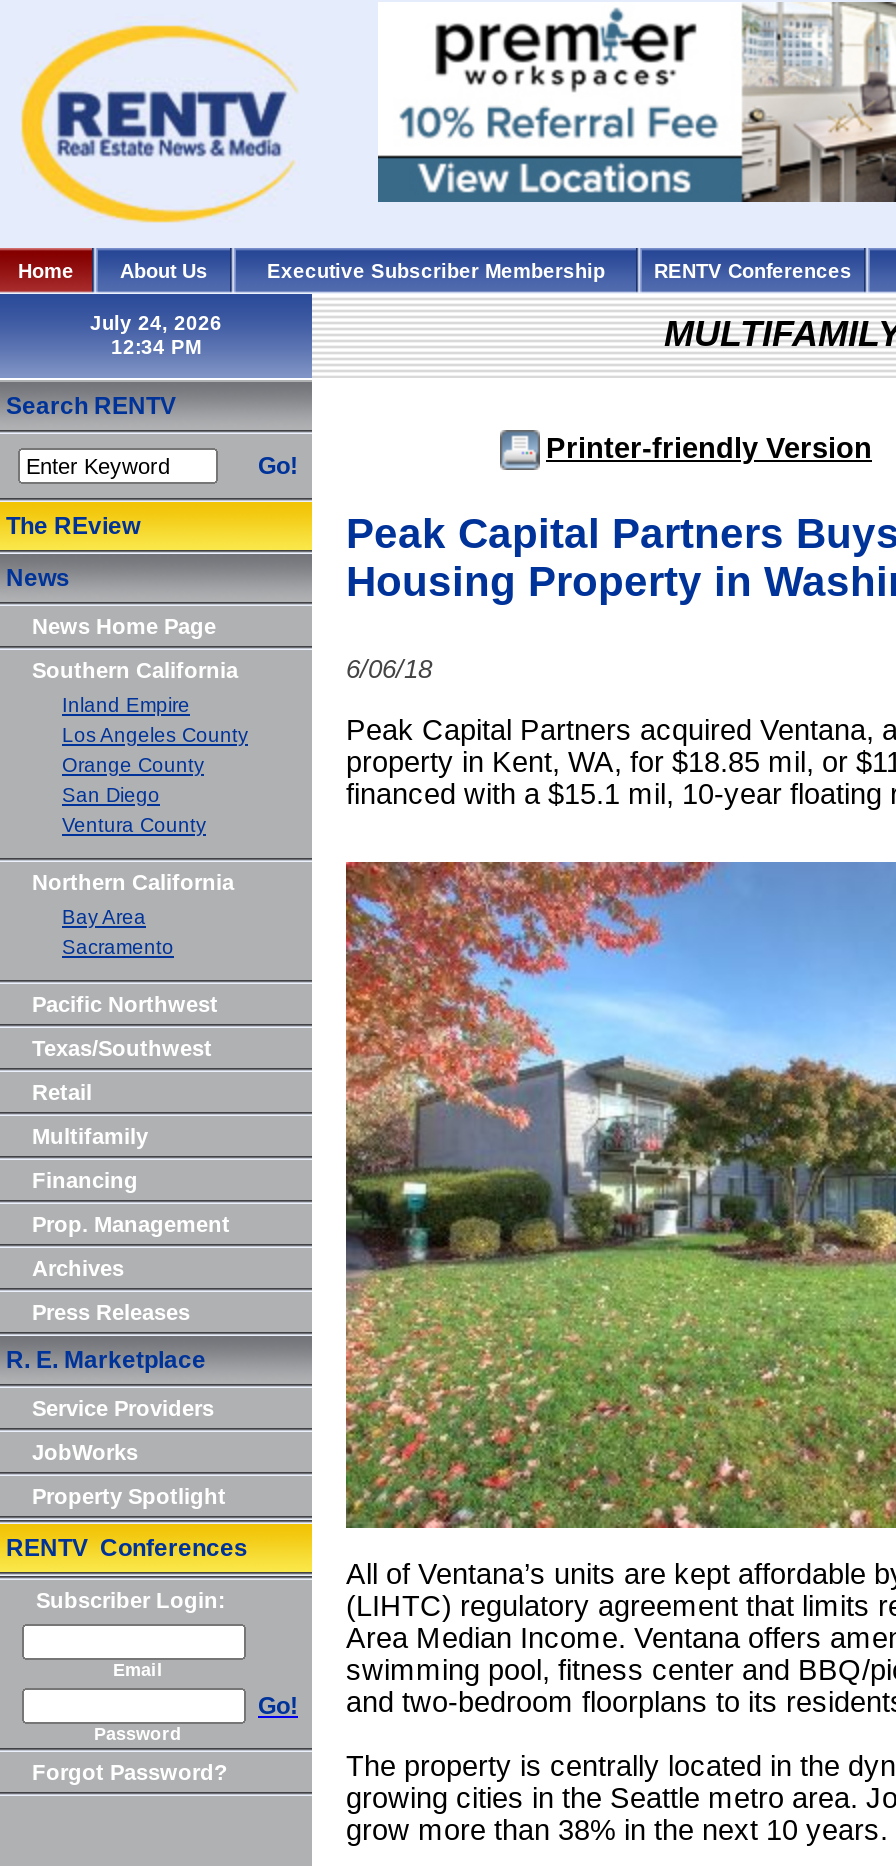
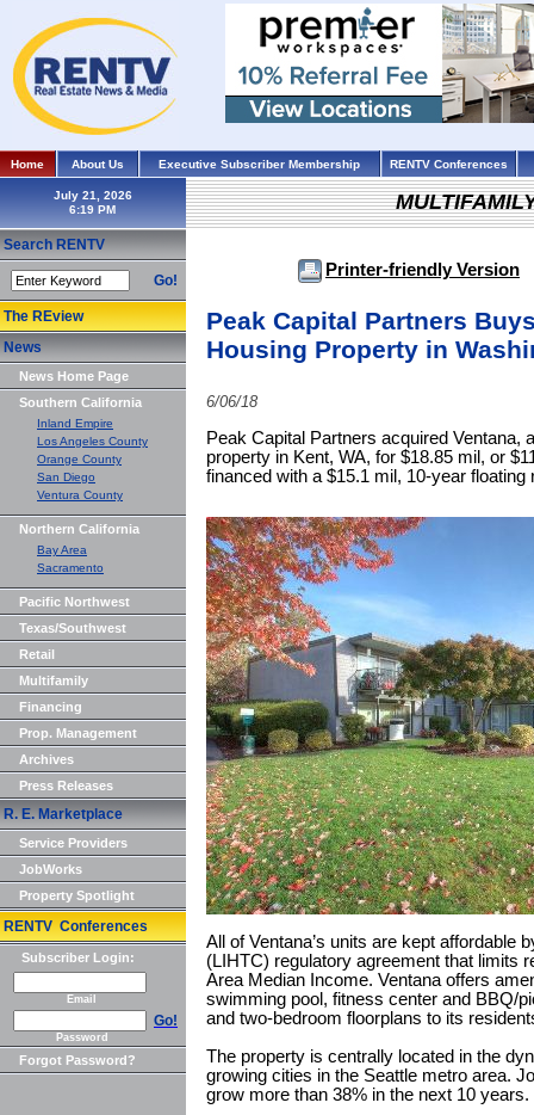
[90,312,222,334] July 24, 2026 -> [54,189,132,202] July 21, 2026

